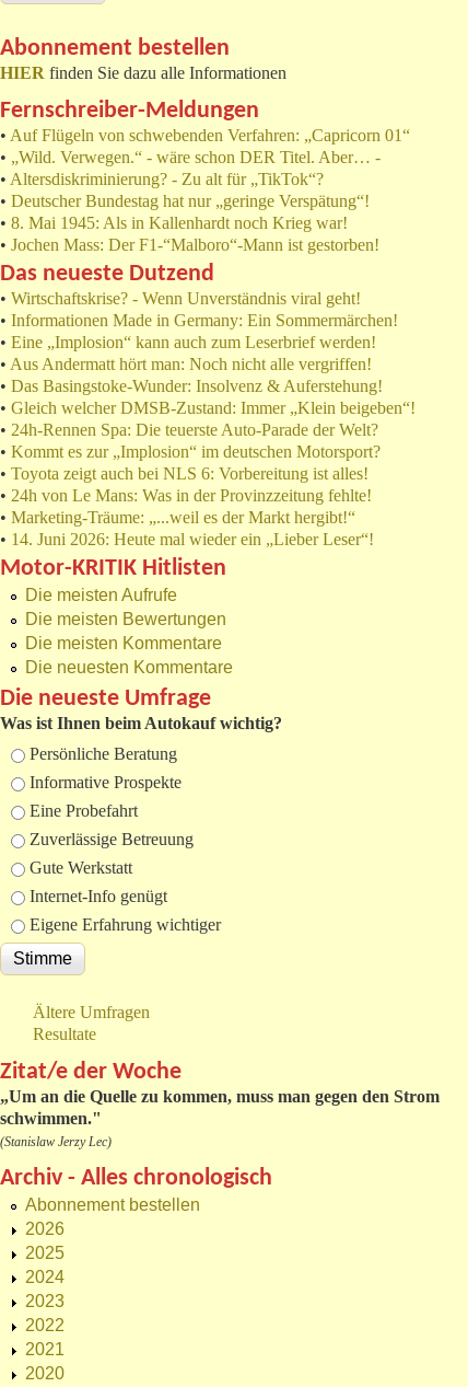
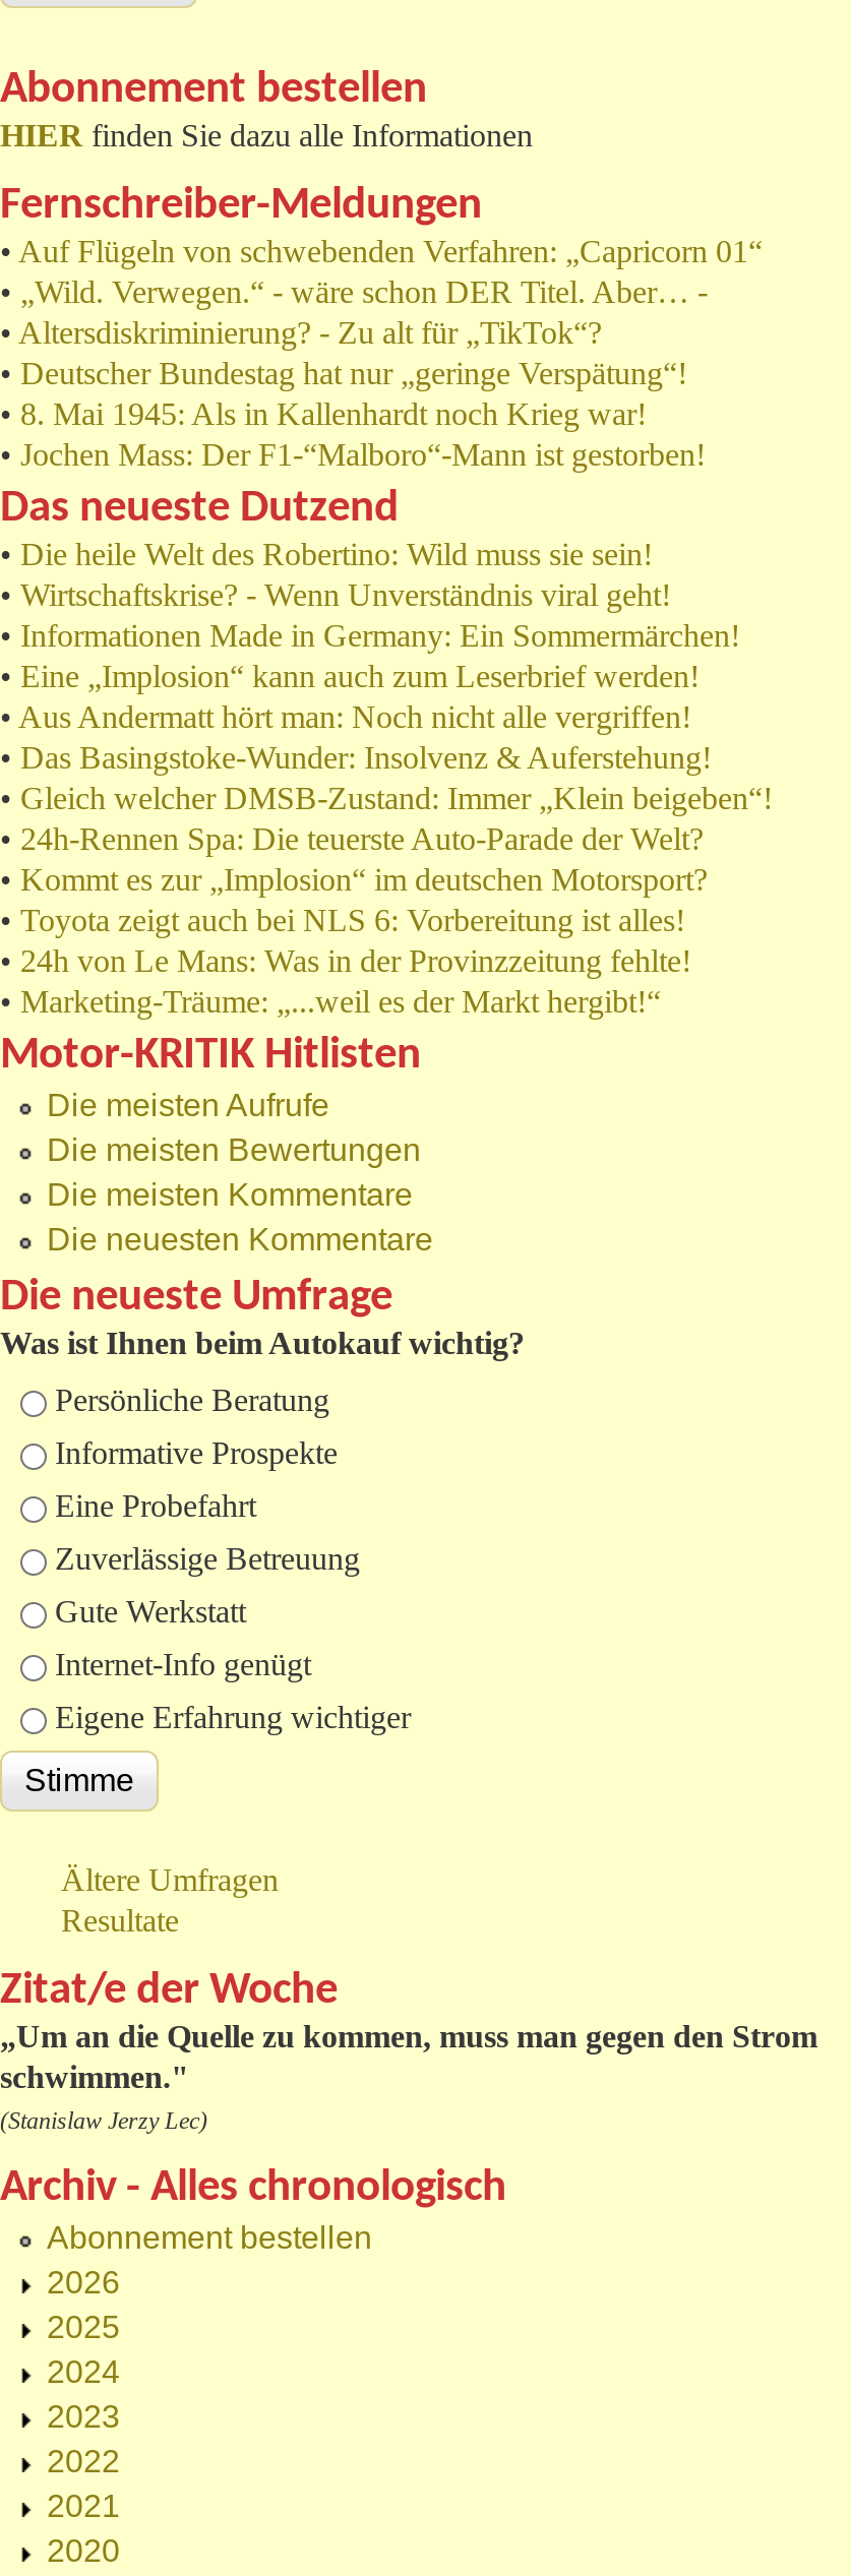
none -> [0,538,653,572] • Die heile Welt des Robertino: Wild muss sie sein!
moved [0,289,416,527] -> [0,578,773,1019]: • Wirtschaftskrise? - Wenn Unverständnis viral geht! | • Informationen Made in Germany: Ein Sommermärchen! | • Eine „Implosion“ kann auch zum Leserbrief werden! | ... | • 24h von Le Mans: Was in der Provinzzeitung fehlte! | • Marketing-Träume: „...weil es der Markt hergibt!“
[0,530,374,549] • 14. Juni 2026: Heute mal wieder ein „Lieber Leser“! -> none

